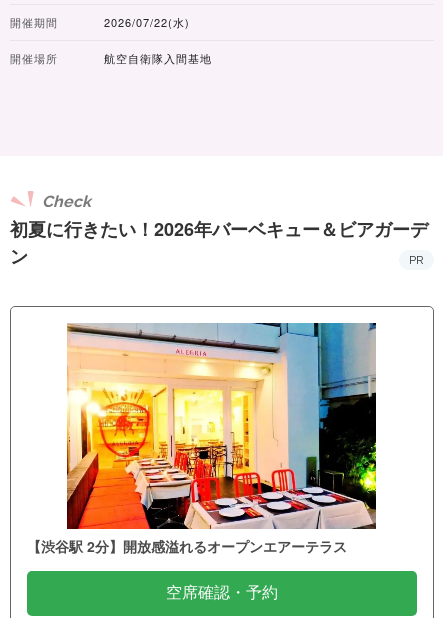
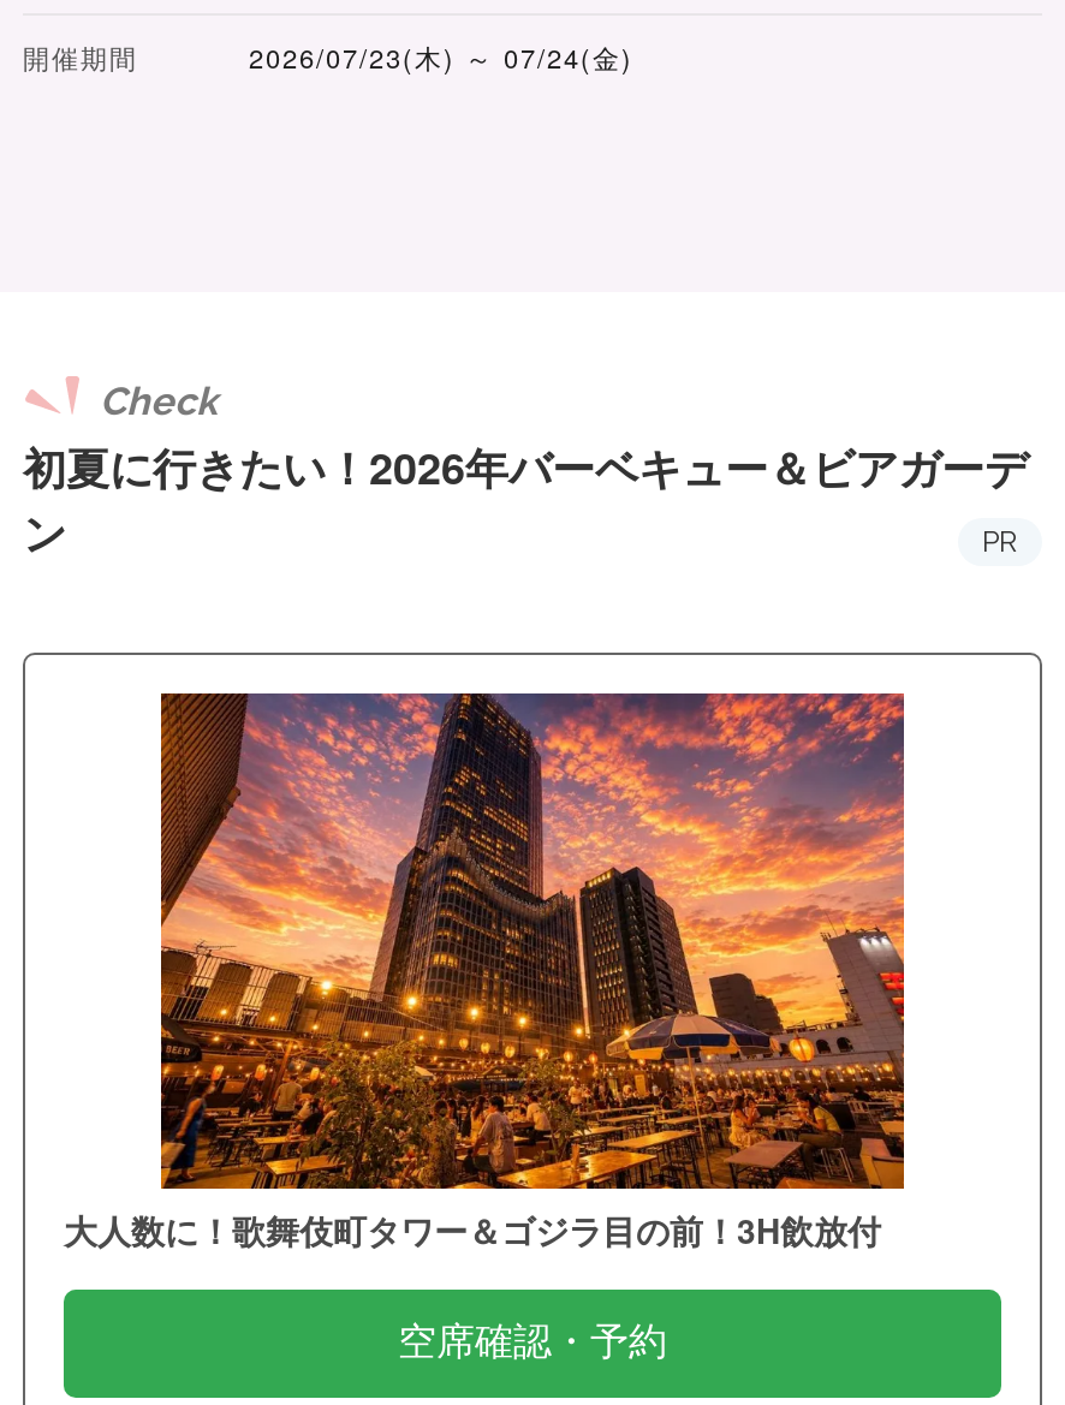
[10,14,212,66] 2026/07/22(水) | 開催場所 | 航空自衛隊入間基地 -> [249,37,633,76] 2026/07/23(木) ～ 07/24(金)
[27,322,377,556] [image] | 【渋谷駅 2分】開放感溢れるオープンエアーテラス -> [64,691,908,1254] [image] | 大人数に！歌舞伎町タワー＆ゴジラ目の前！3H飲放付

